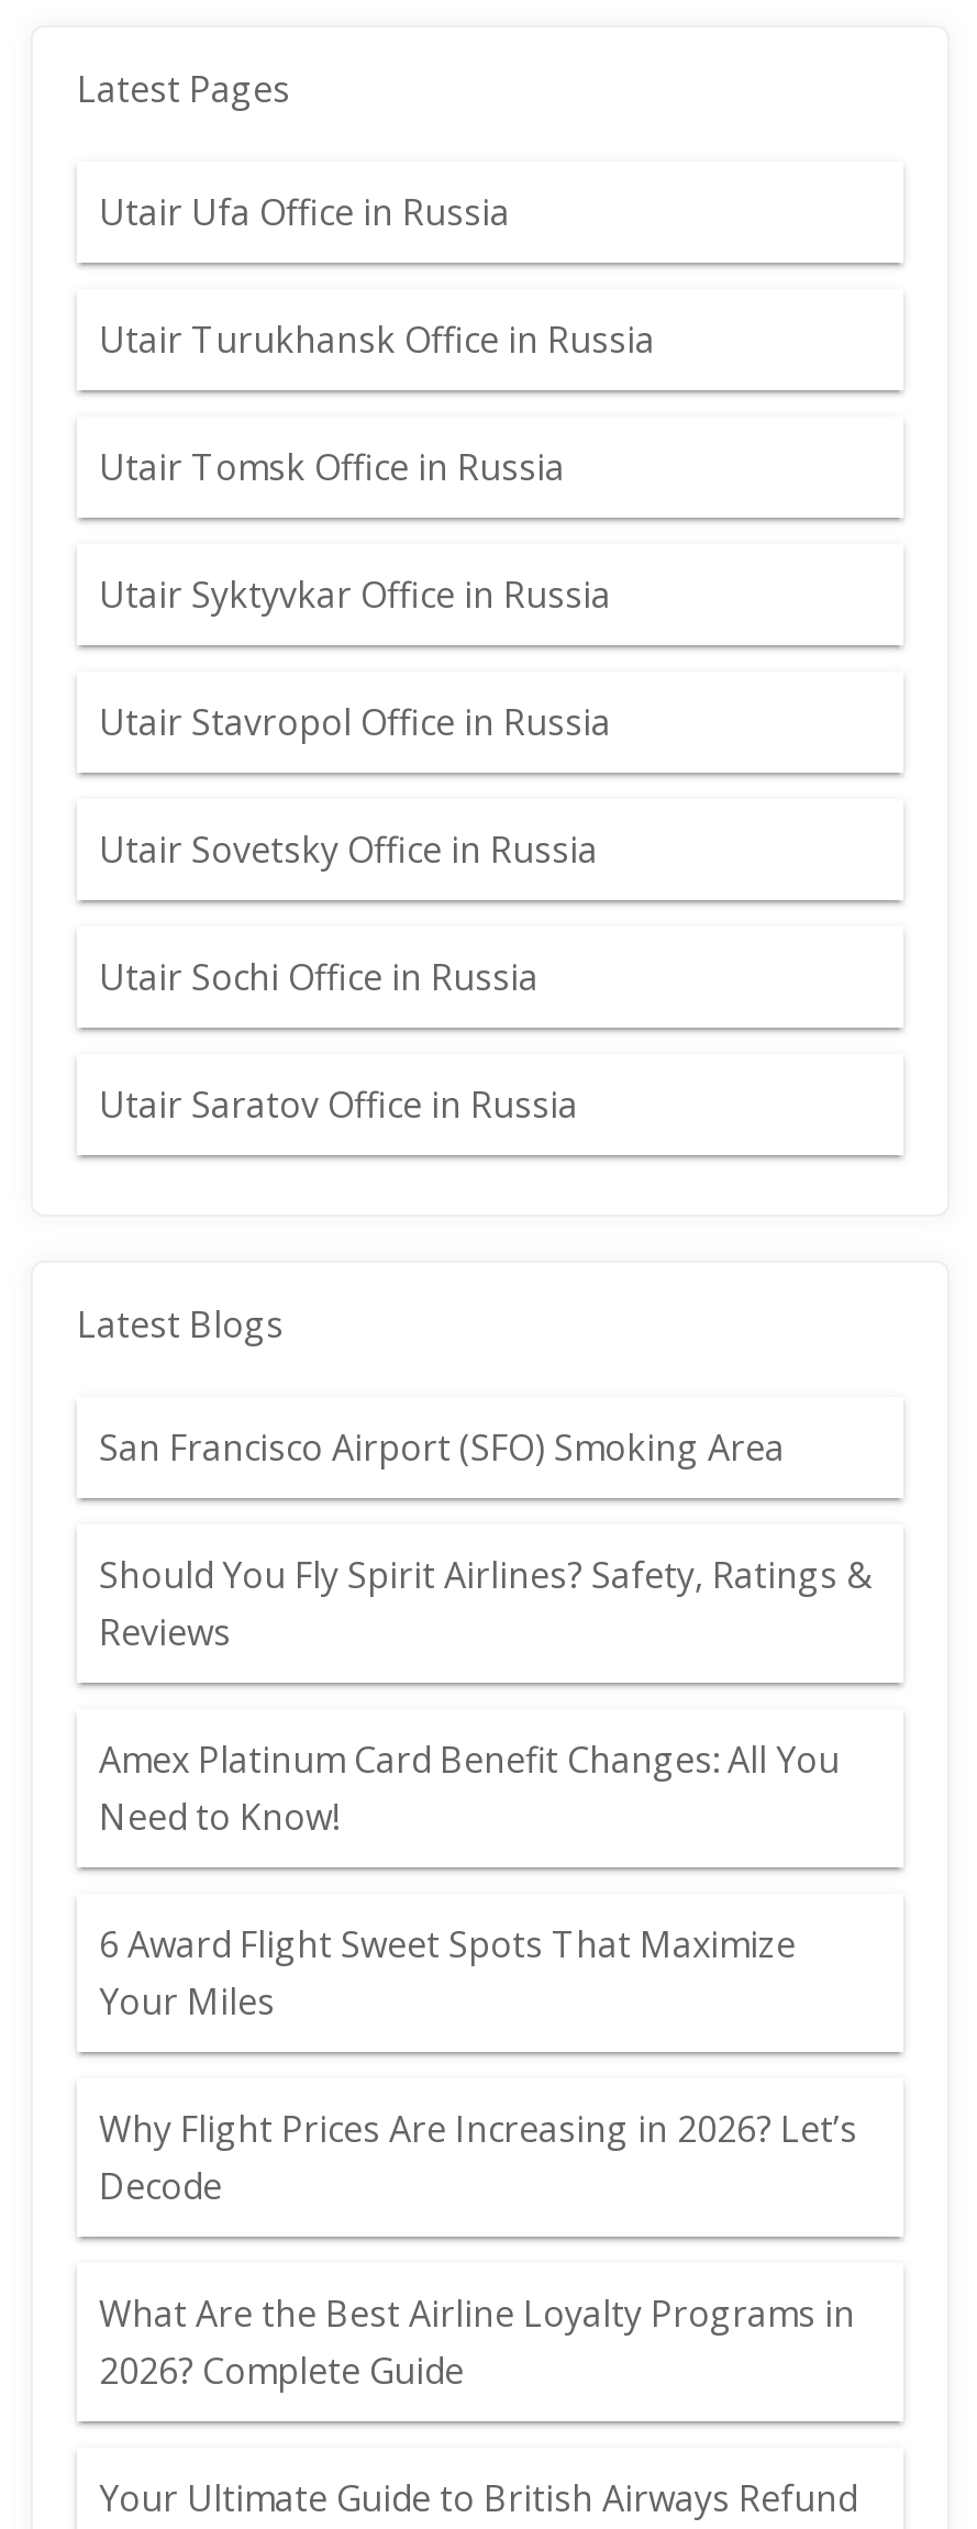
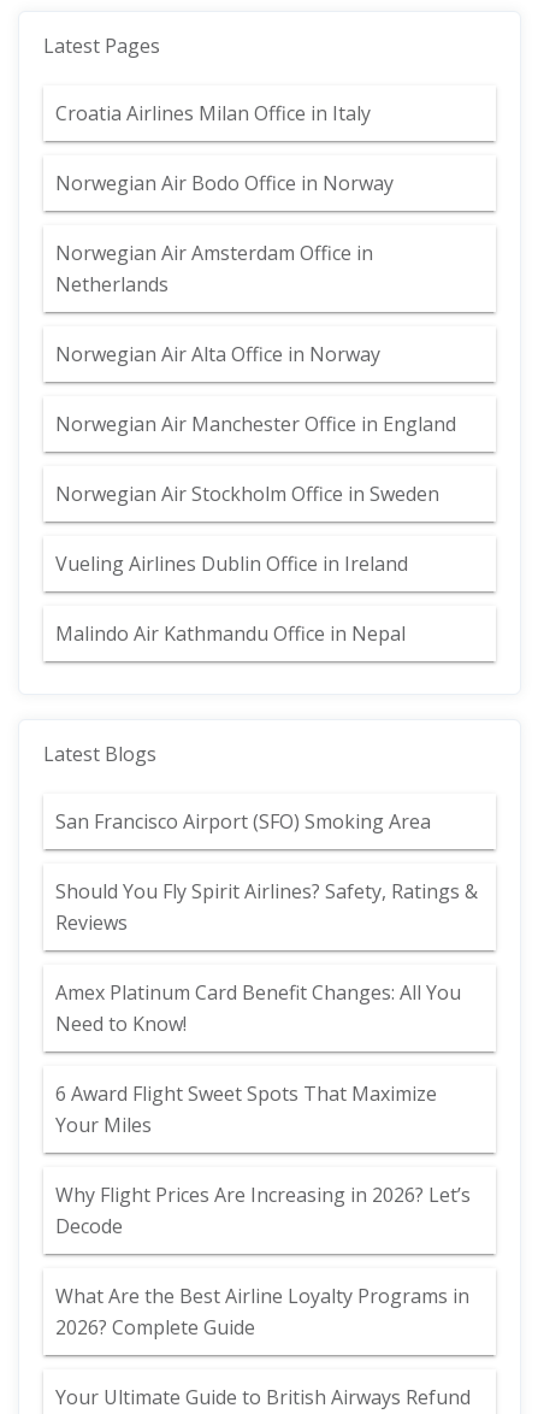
[99,188,510,236] Utair Ufa Office in Russia -> [55,100,371,126] Croatia Airlines Milan Office in Italy
[99,315,655,364] Utair Turukhansk Office in Russia -> [55,170,394,196] Norwegian Air Bodo Office in Norway
[99,443,565,491] Utair Tomsk Office in Russia -> [55,240,373,297] Norwegian Air Amsterdam Office in | Netherlands
[99,570,611,619] Utair Syktyvkar Office in Russia -> [55,341,380,367] Norwegian Air Alta Office in Norway
[99,698,611,746] Utair Stavropol Office in Russia -> [55,411,456,437] Norwegian Air Manchester Office in England
[99,825,598,874] Utair Sovetsky Office in Russia -> [55,481,439,507] Norwegian Air Stockholm Office in Sweden
[99,953,539,1001] Utair Sochi Office in Russia -> [55,550,408,577] Vueling Airlines Dublin Office in Ireland
[99,1080,578,1129] Utair Saratov Office in Russia -> [55,620,406,647] Malindo Air Kathmandu Office in Nepal

